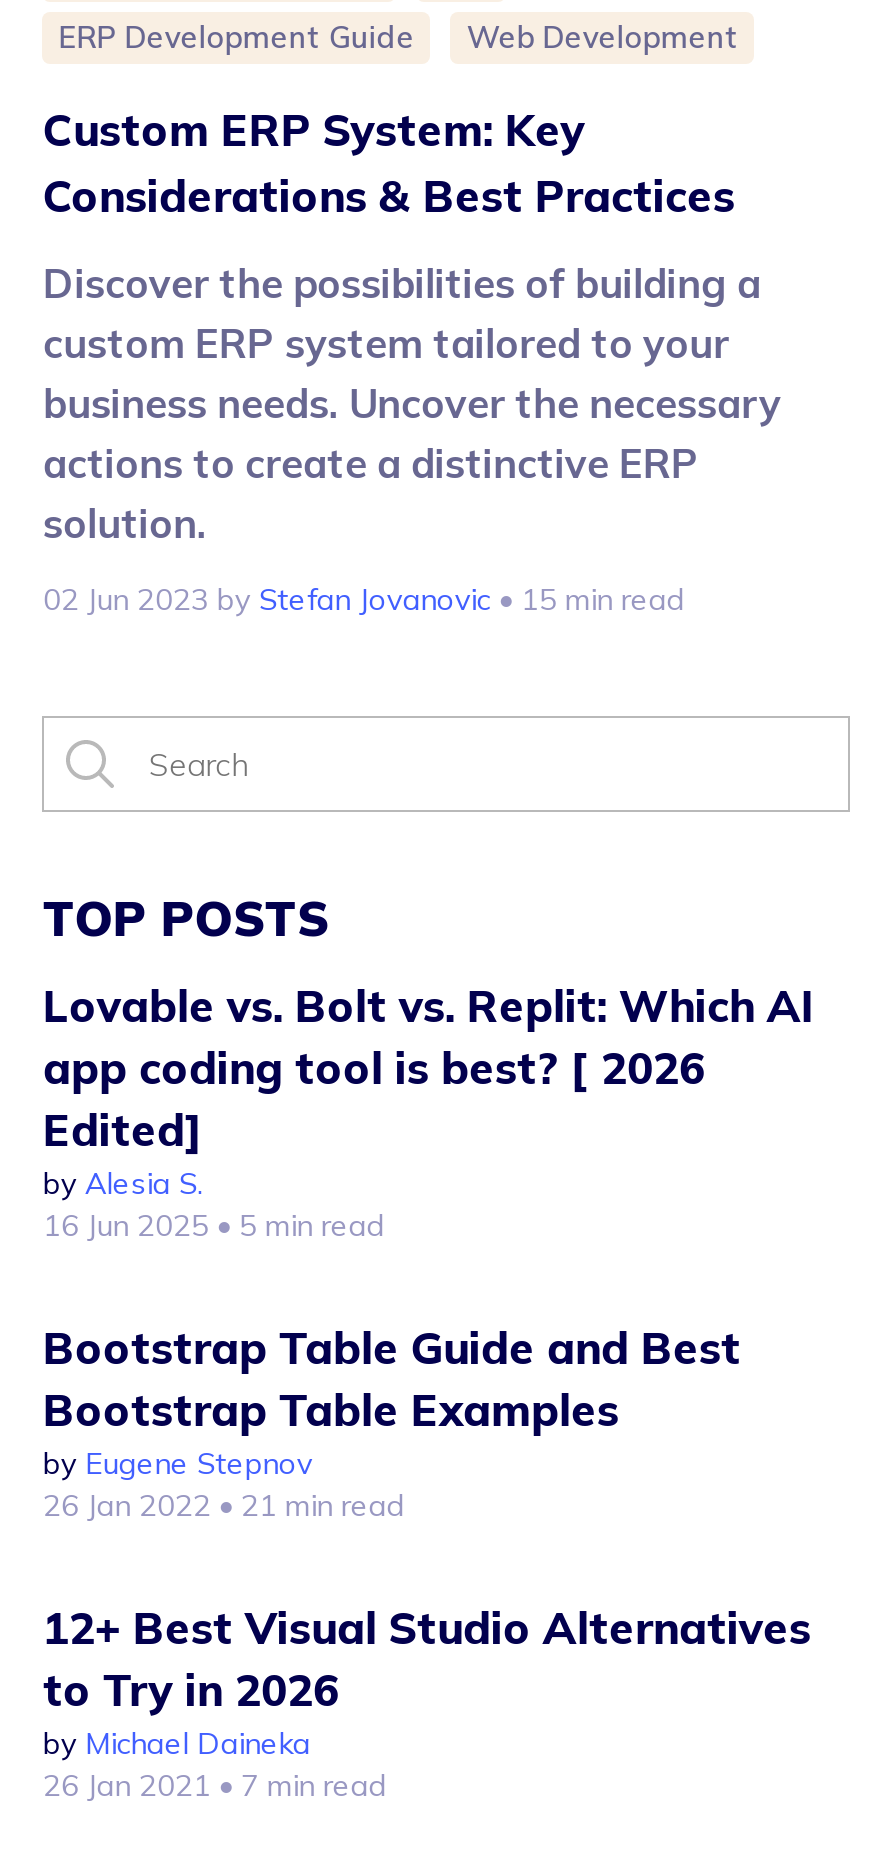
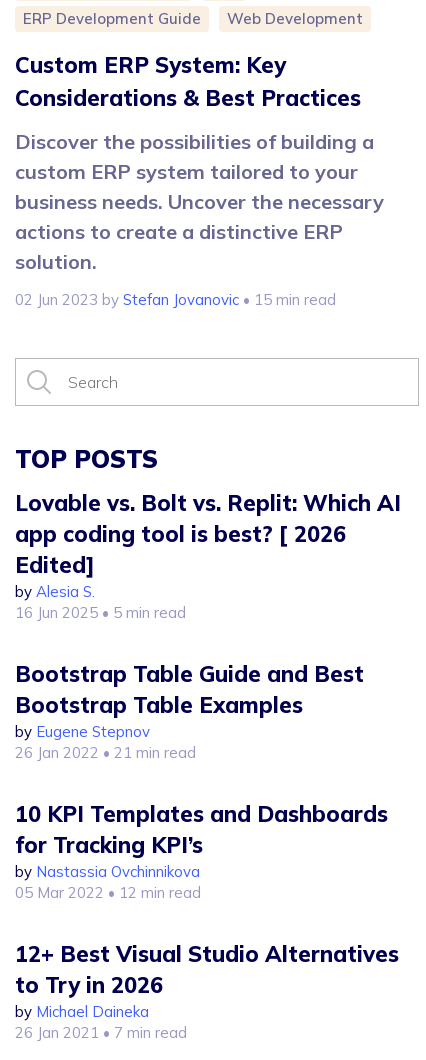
none -> [15,800,388,902] 10 KPI Templates and Dashboards | for Tracking KPI’s | by Nastassia Ovchinnikova | 05 Mar 2022 • 12 min read

